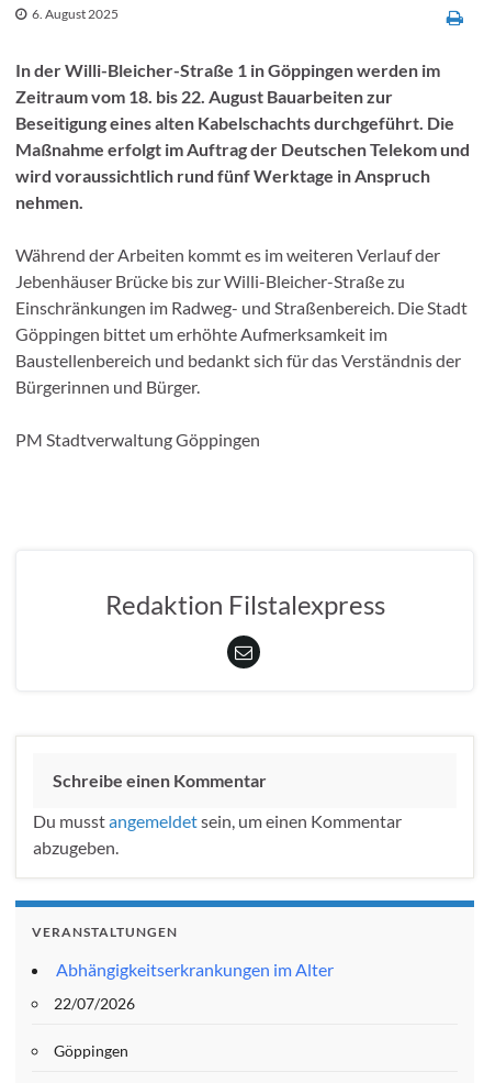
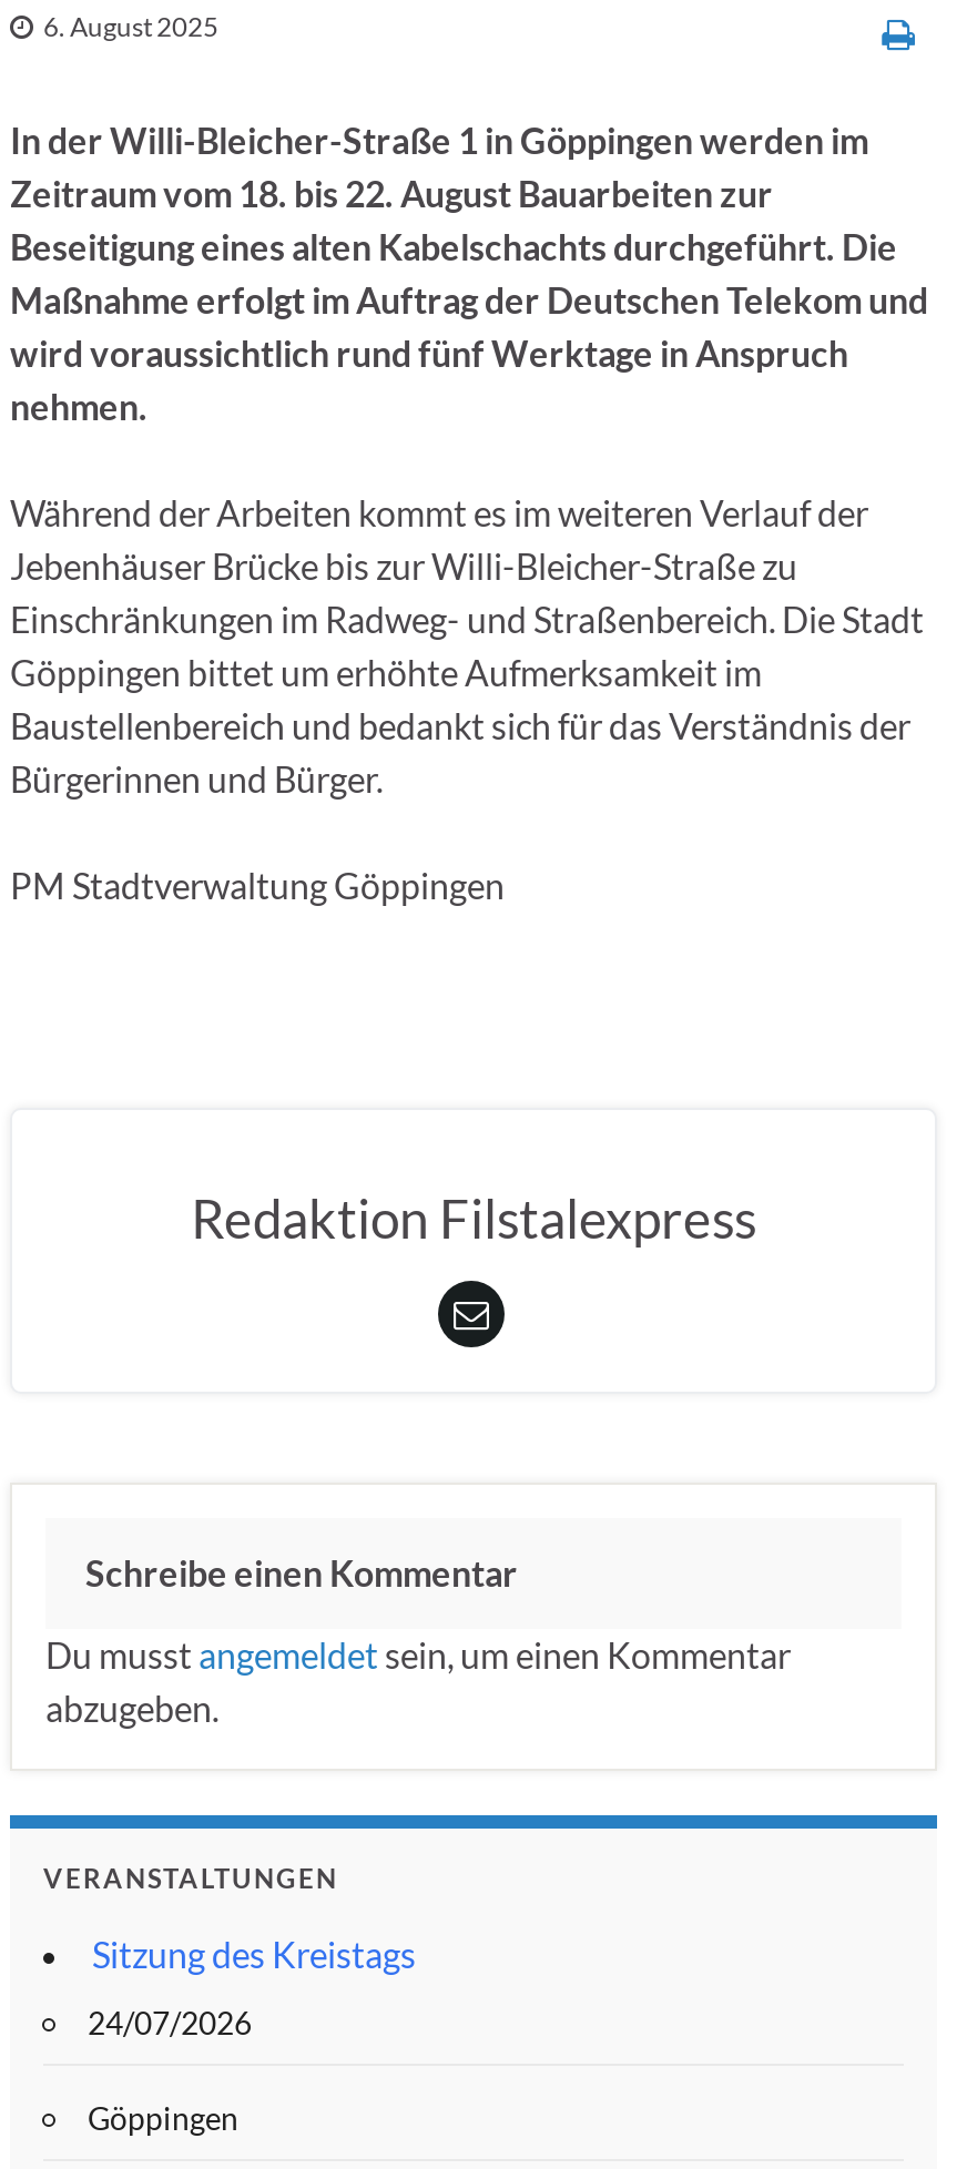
[56,959,334,980] Abhängigkeitserkrankungen im Alter -> [92,1933,416,1975] Sitzung des Kreistags
[54,994,135,1013] 22/07/2026 -> [88,2004,252,2042] 24/07/2026

